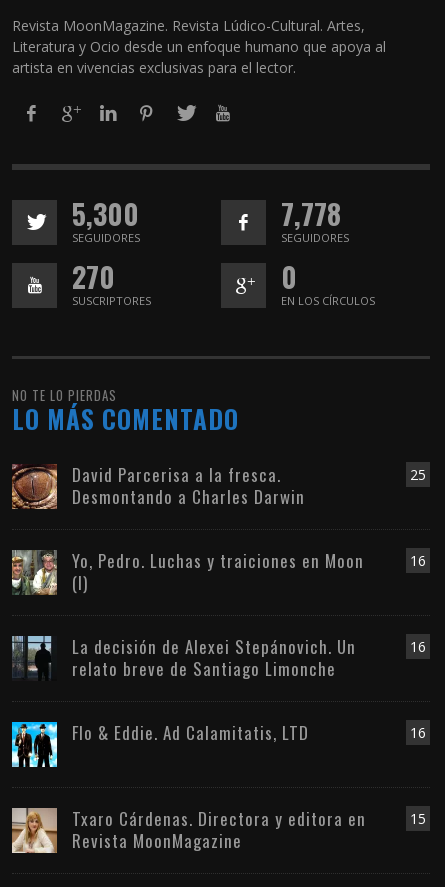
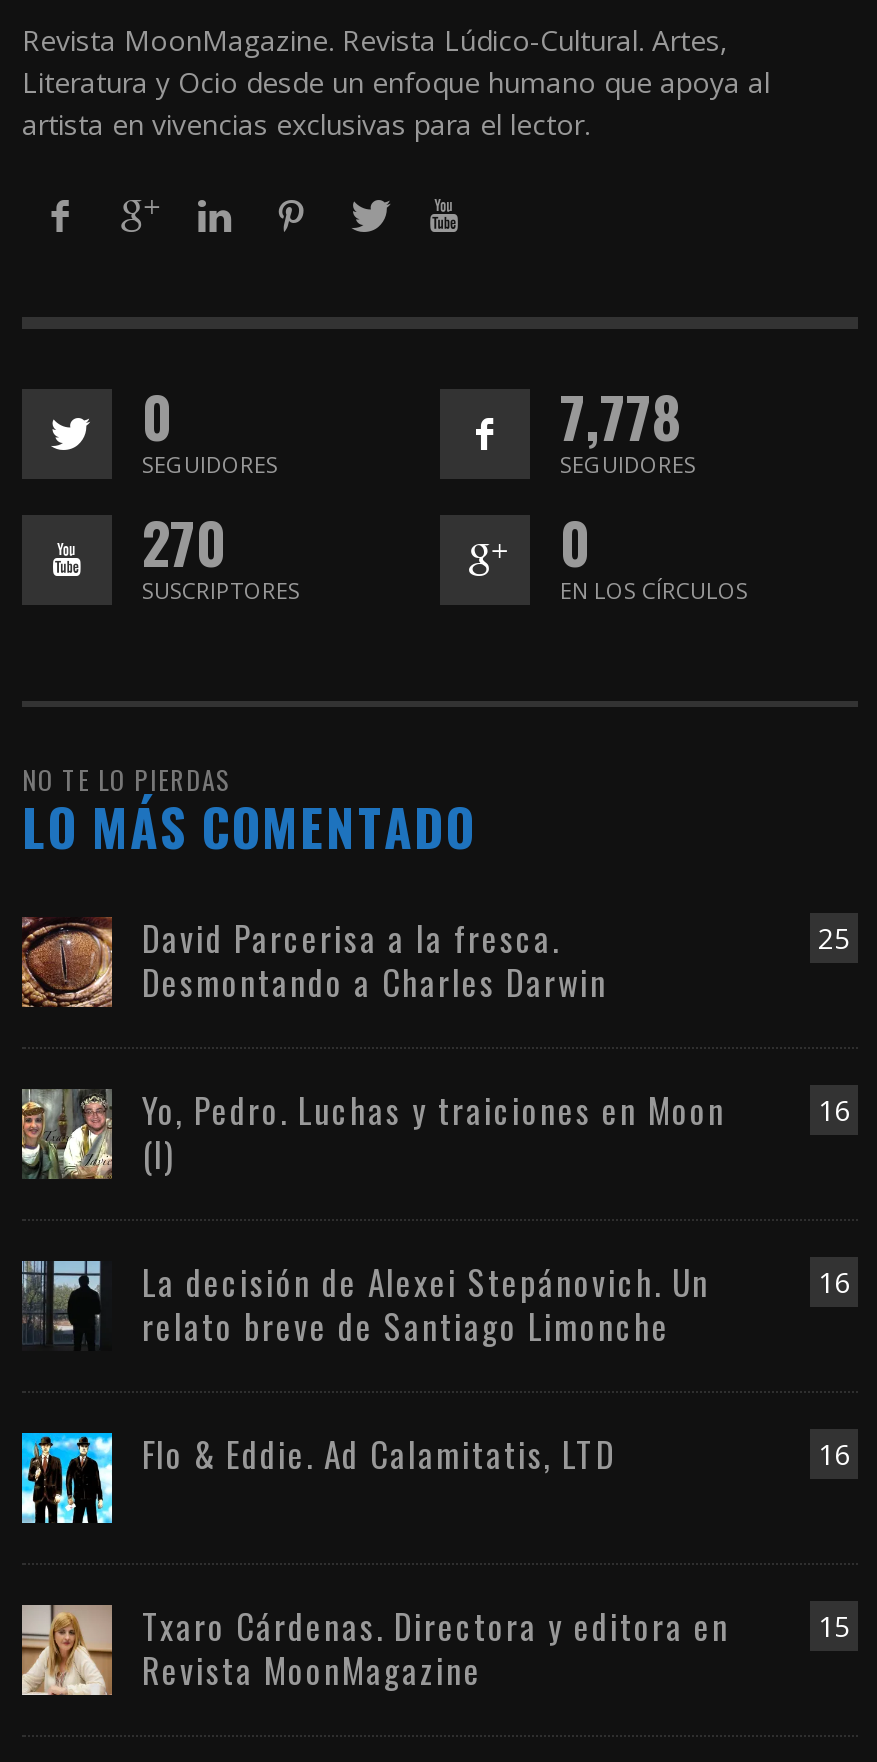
[72,193,139,234] 5,300 -> [142,376,174,458] 0

